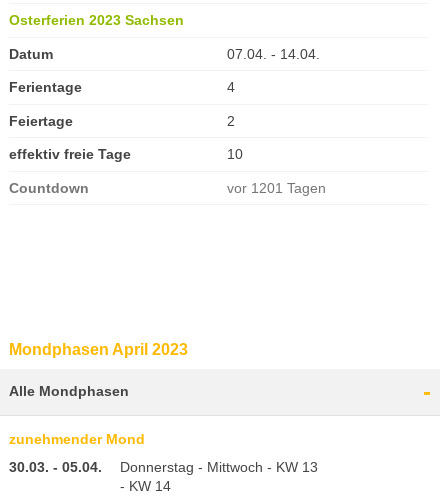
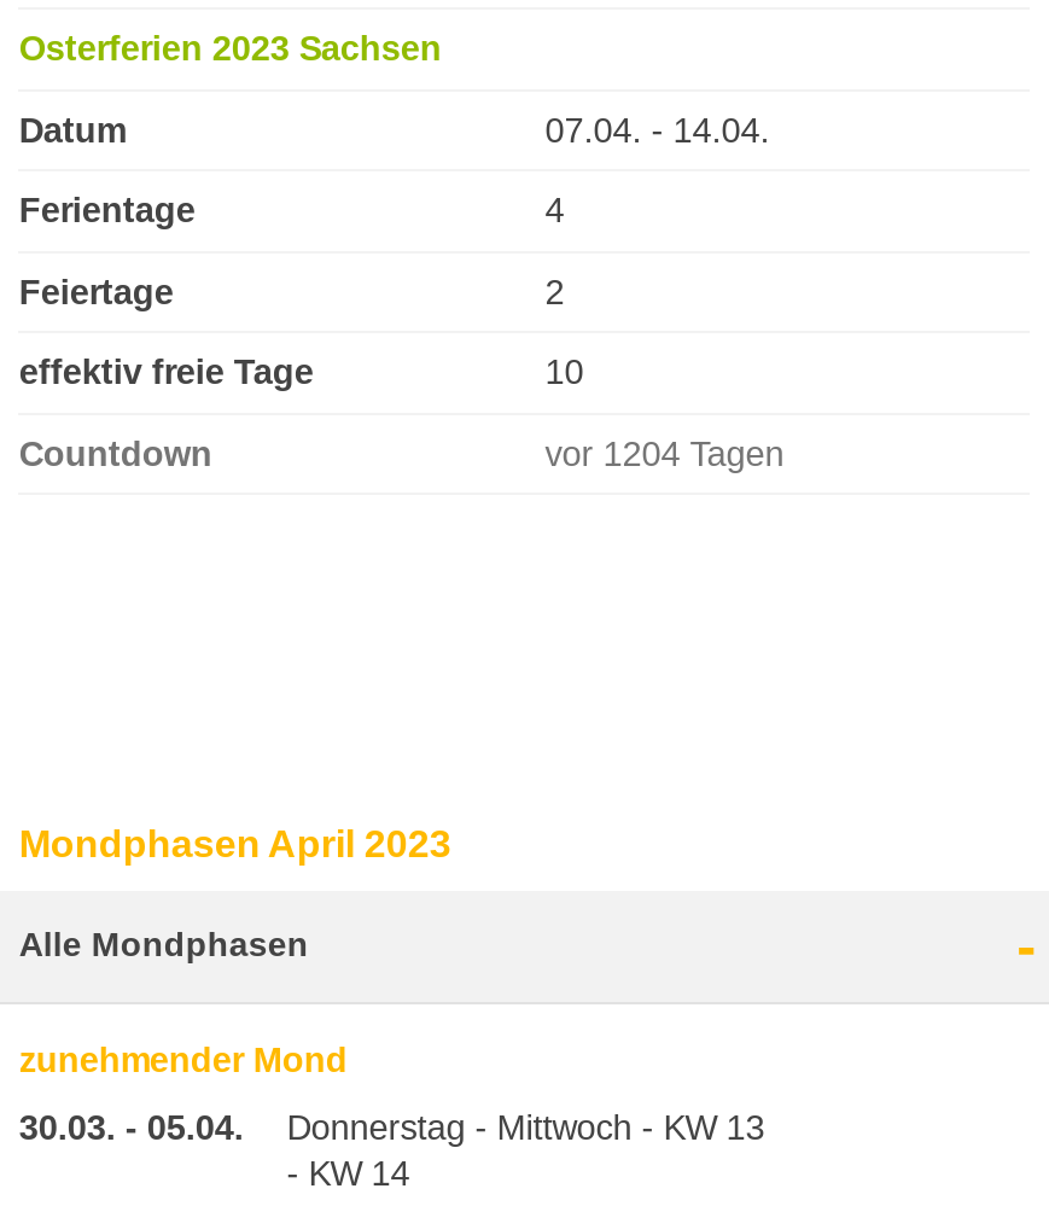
[227,180,326,196] vor 1201 Tagen -> [545,434,784,473] vor 1204 Tagen

